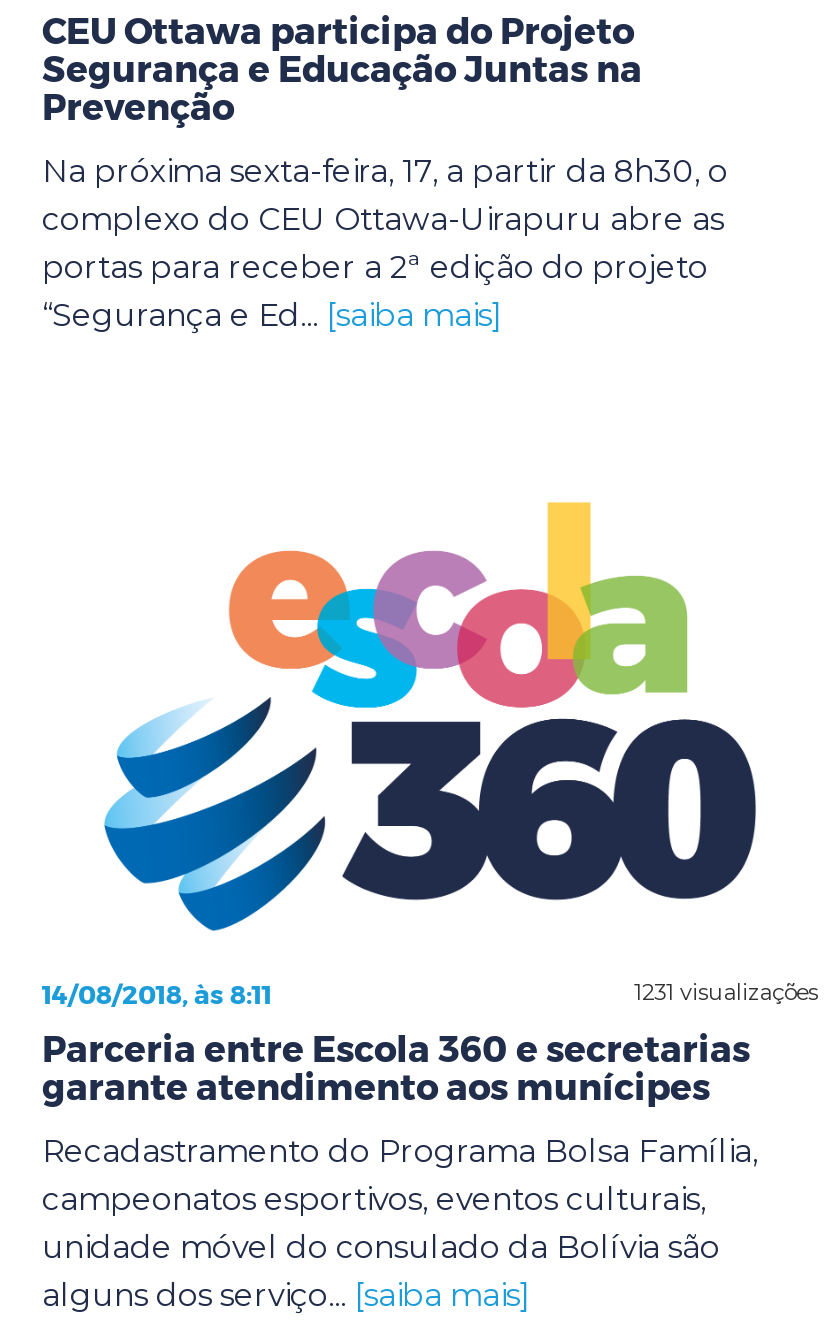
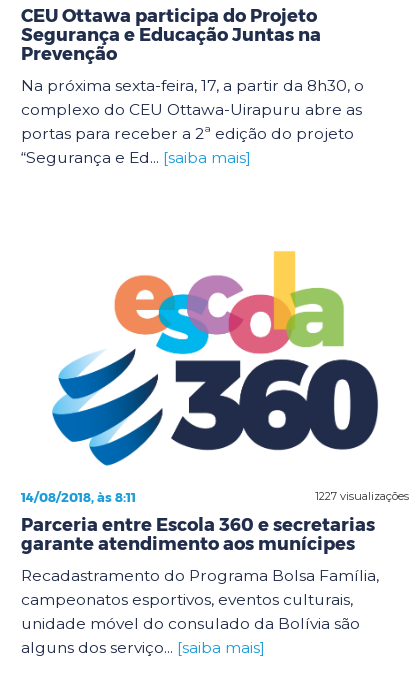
[634,978,818,1006] 1231 visualizações -> [315,489,409,503] 1227 visualizações

